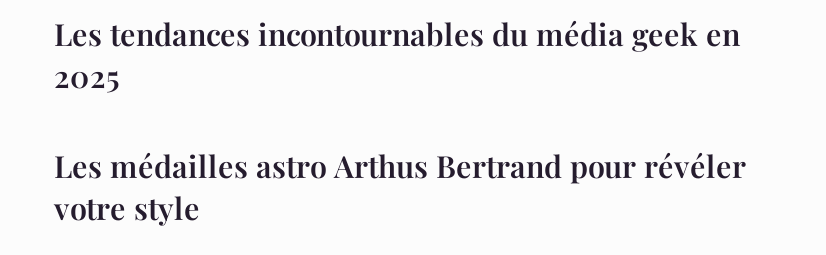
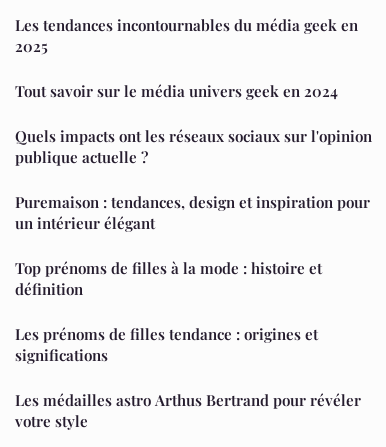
none -> [15,80,372,364] Tout savoir sur le média univers geek en 2024 | Quels impacts ont les réseaux sociaux sur l'opinion | publique actuelle ? | Puremaison : tendances, design et inspiration pour | un intérieur élégant | Top prénoms de filles à la mode : histoire et | définition | Les prénoms de filles tendance : origines et | significations

